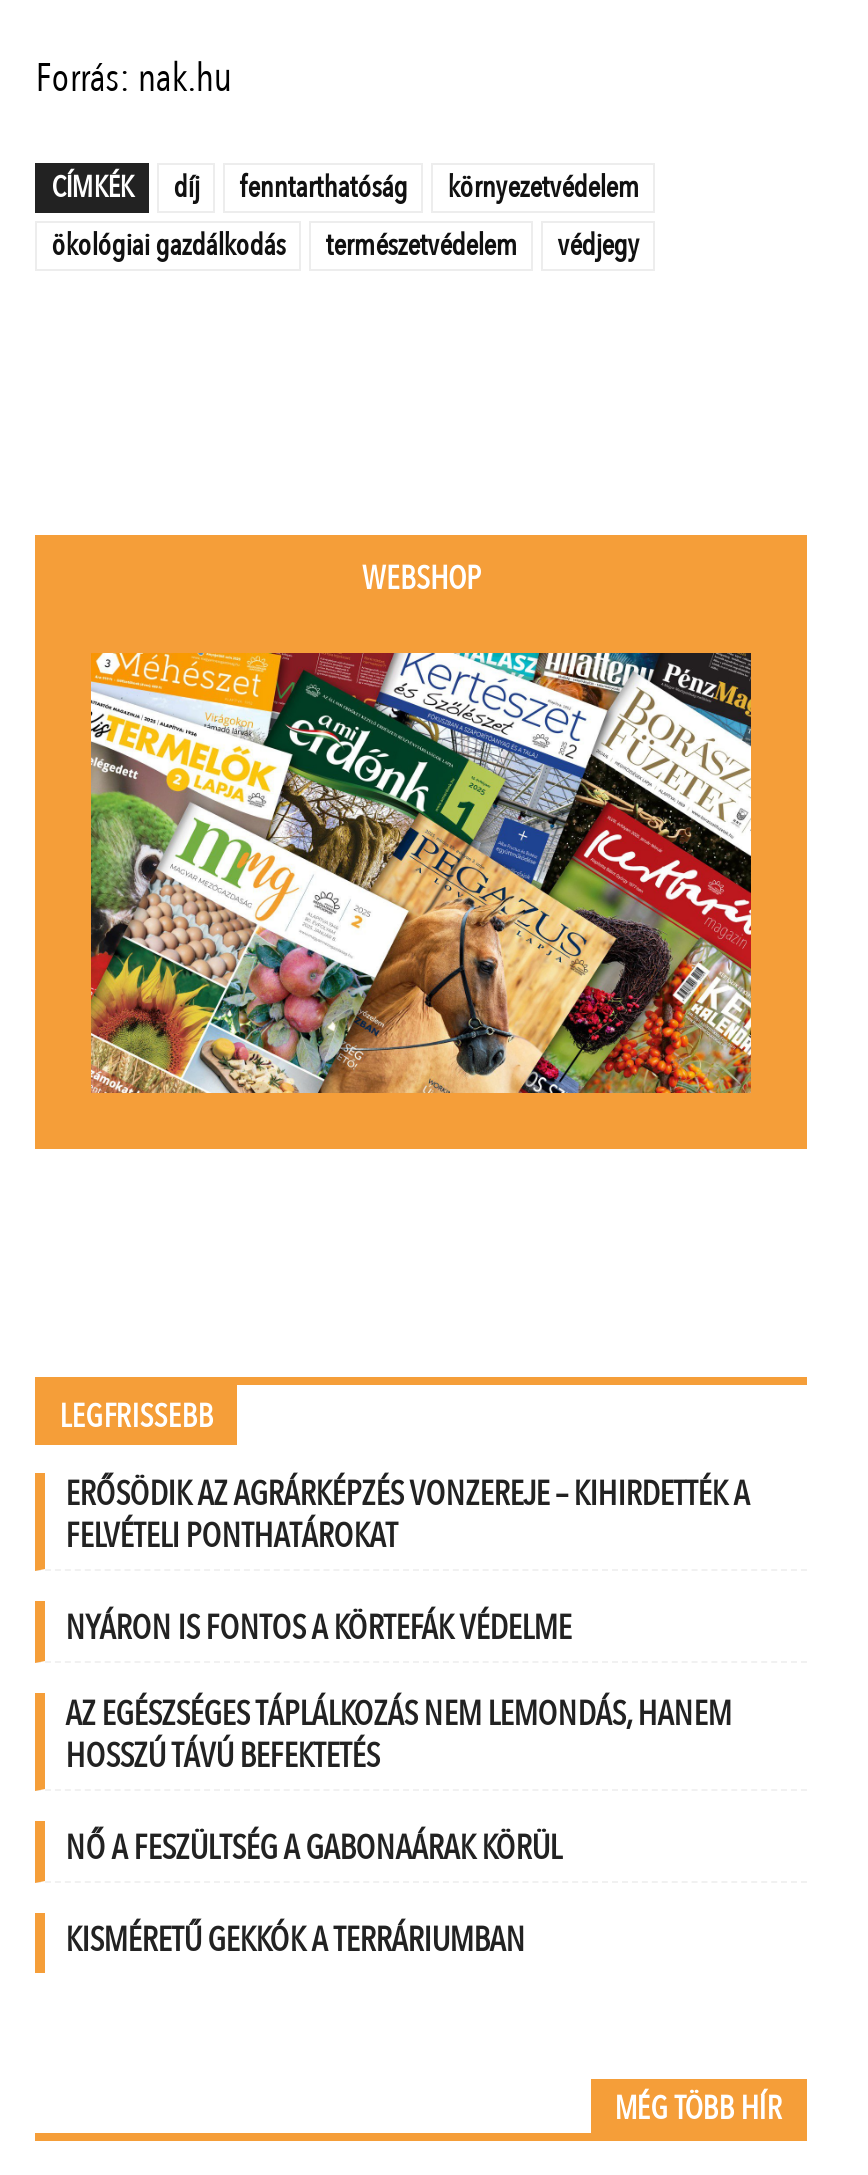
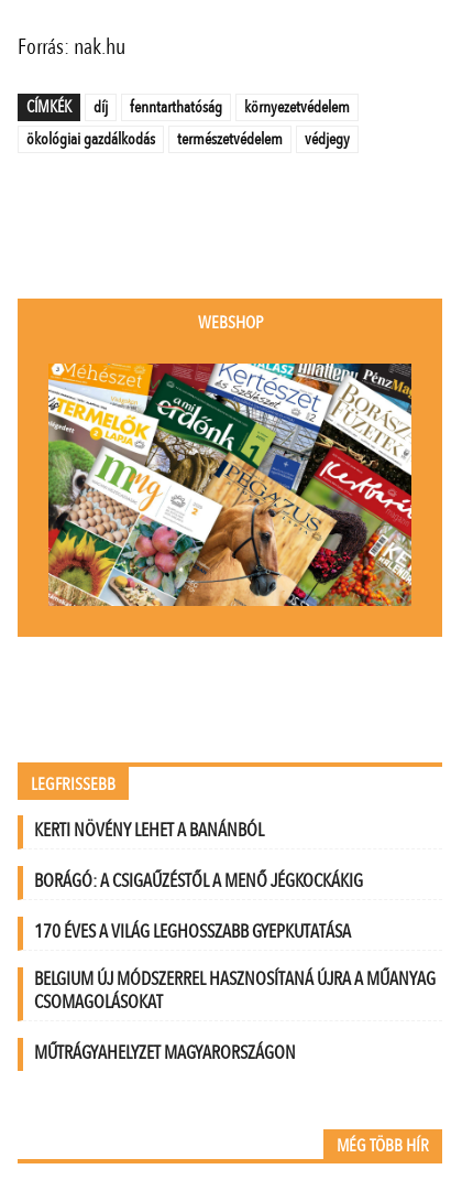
[65,1471,749,1559] ERŐSÖDIK AZ AGRÁRKÉPZÉS VONZEREJE – KIHIRDETTÉK A | FELVÉTELI PONTHATÁROKAT -> [34,817,264,843] KERTI NÖVÉNY LEHET A BANÁNBÓL
[65,1605,571,1651] NYÁRON IS FONTOS A KÖRTEFÁK VÉDELME -> [34,868,363,893] BORÁGÓ: A CSIGAŰZÉSTŐL A MENŐ JÉGKOCKÁKIG
[65,1691,731,1779] AZ EGÉSZSÉGES TÁPLÁLKOZÁS NEM LEMONDÁS, HANEM | HOSSZÚ TÁVÚ BEFEKTETÉS -> [34,919,351,944] 170 ÉVES A VILÁG LEGHOSSZABB GYEPKUTATÁSA
[65,1825,561,1871] NŐ A FESZÜLTSÉG A GABONAÁRAK KÖRÜL -> [34,966,436,1015] BELGIUM ÚJ MÓDSZERREL HASZNOSÍTANÁ ÚJRA A MŰANYAG | CSOMAGOLÁSOKAT
[65,1917,525,1963] KISMÉRETŰ GEKKÓK A TERRÁRIUMBAN -> [34,1040,296,1065] MŰTRÁGYAHELYZET MAGYARORSZÁGON

